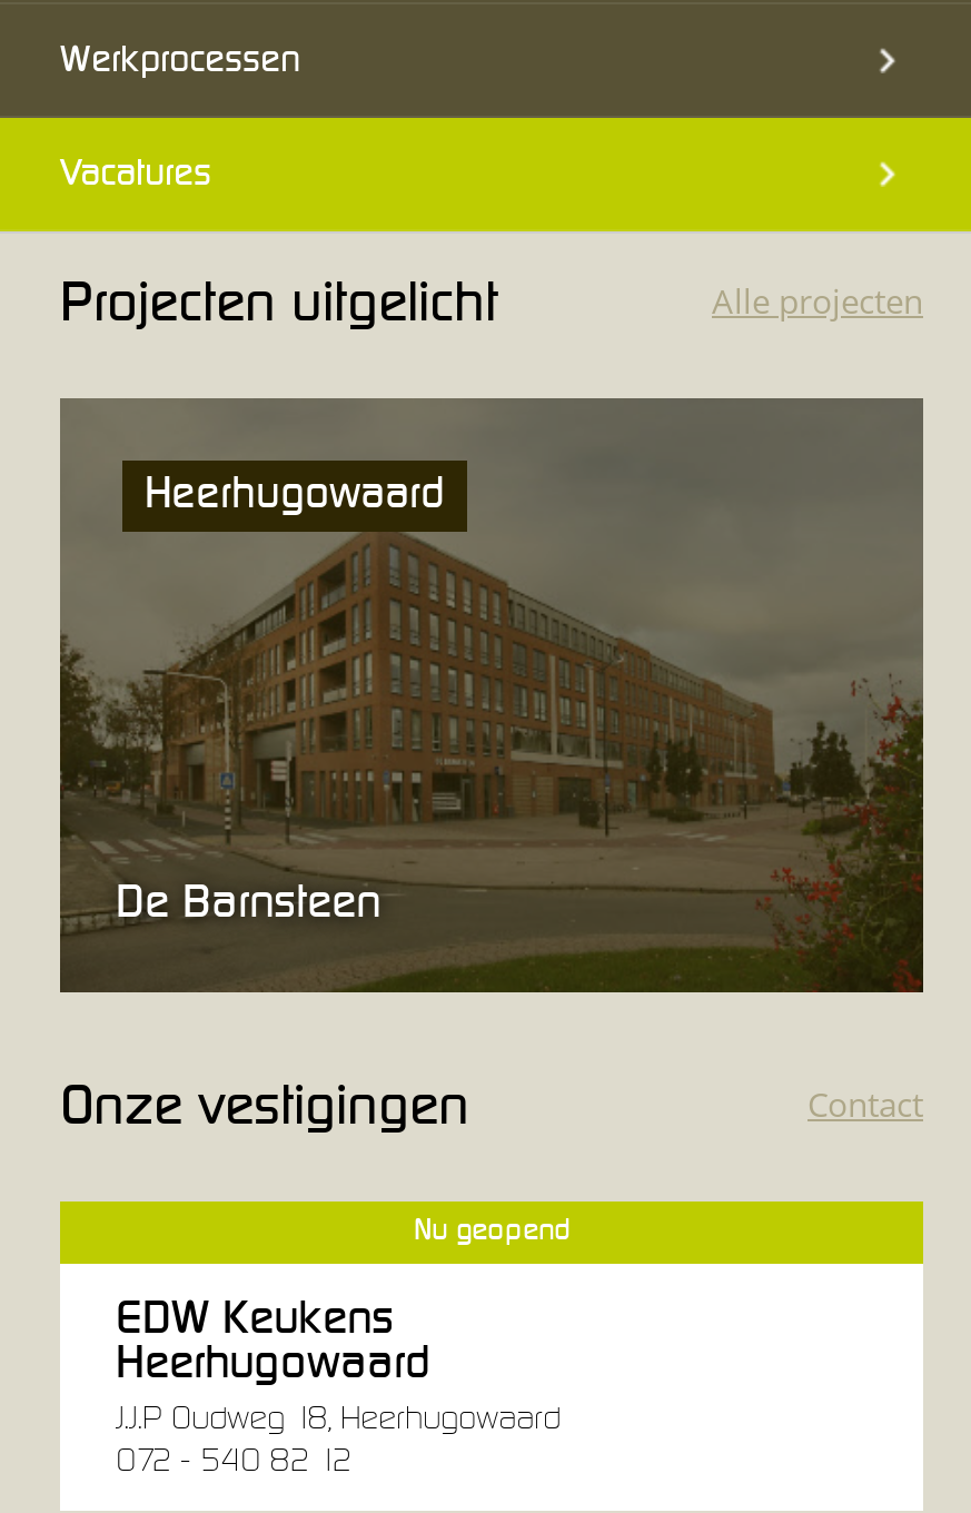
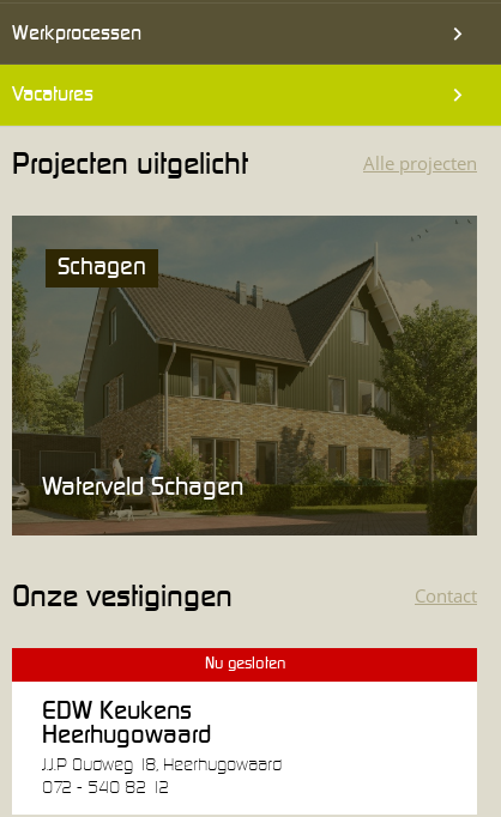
[60,458,923,988] [image] | Heerhugowaard -> [12,247,477,532] [image] | Schagen
[116,882,380,926] De Barnsteen -> [42,476,243,500] Waterveld Schagen
[414,1218,569,1246] Nu geopend -> [204,657,285,672] Nu gesloten

